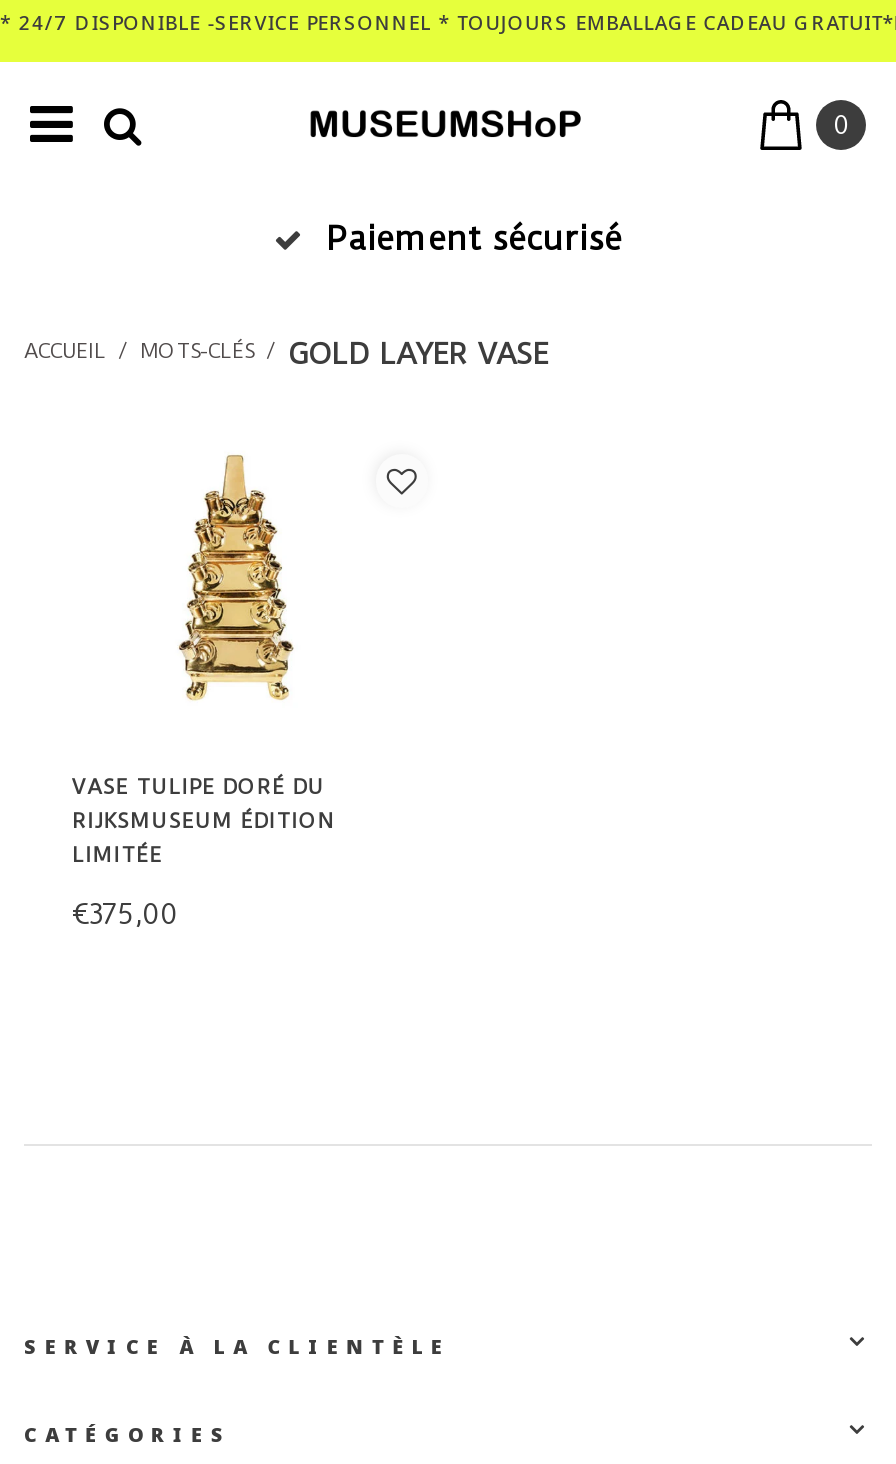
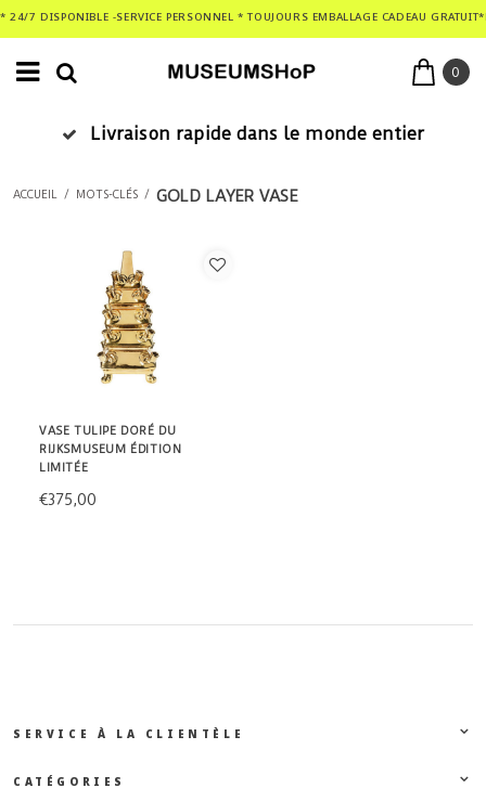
[326,220,622,258] Paiement sécurisé -> [90,124,424,144] Livraison rapide dans le monde entier

